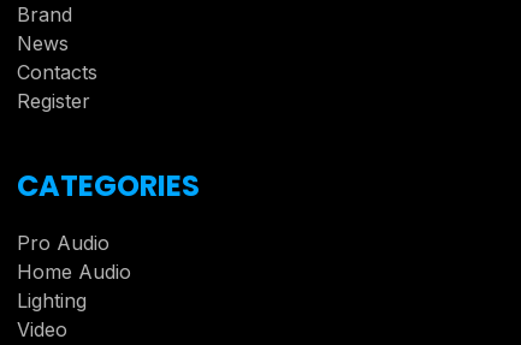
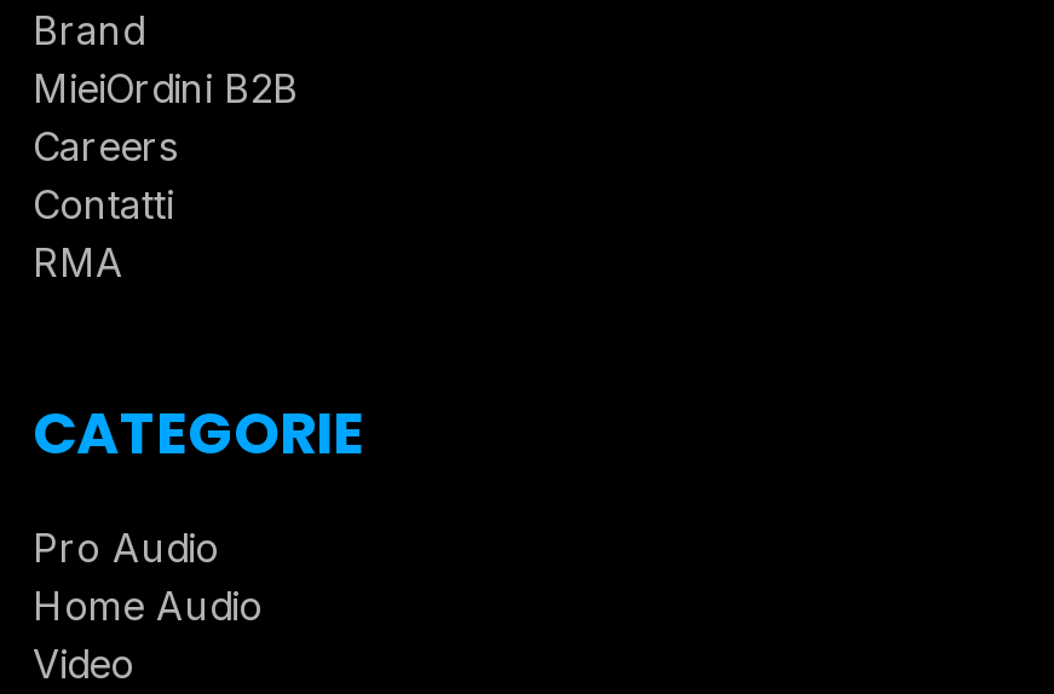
[17,31,97,113] News | Contacts | Register -> [33,63,299,285] MieiOrdini B2B | Careers | Contatti | RMA
[17,166,200,206] CATEGORIES -> [33,392,364,472] CATEGORIE
moved [17,231,131,284] -> [33,522,263,629]: Pro Audio | Home Audio
[17,289,87,313] Lighting -> none

